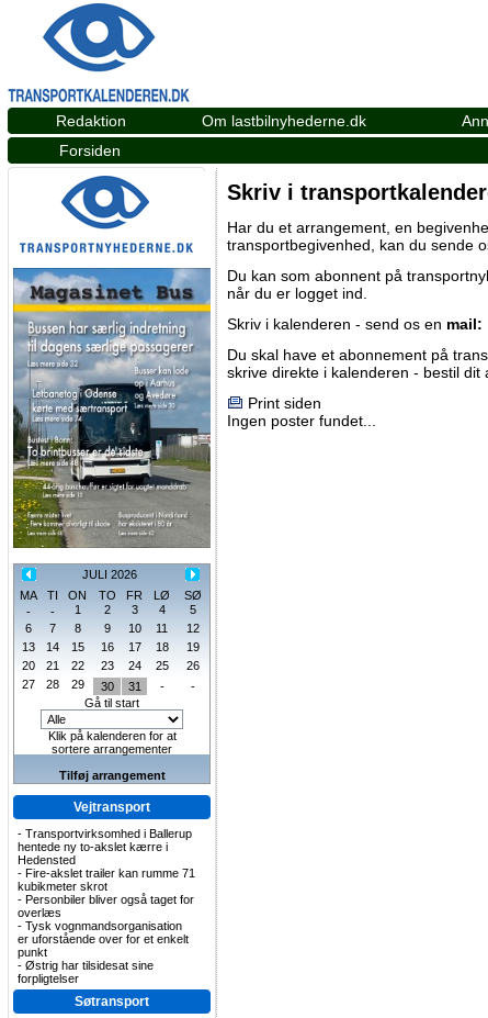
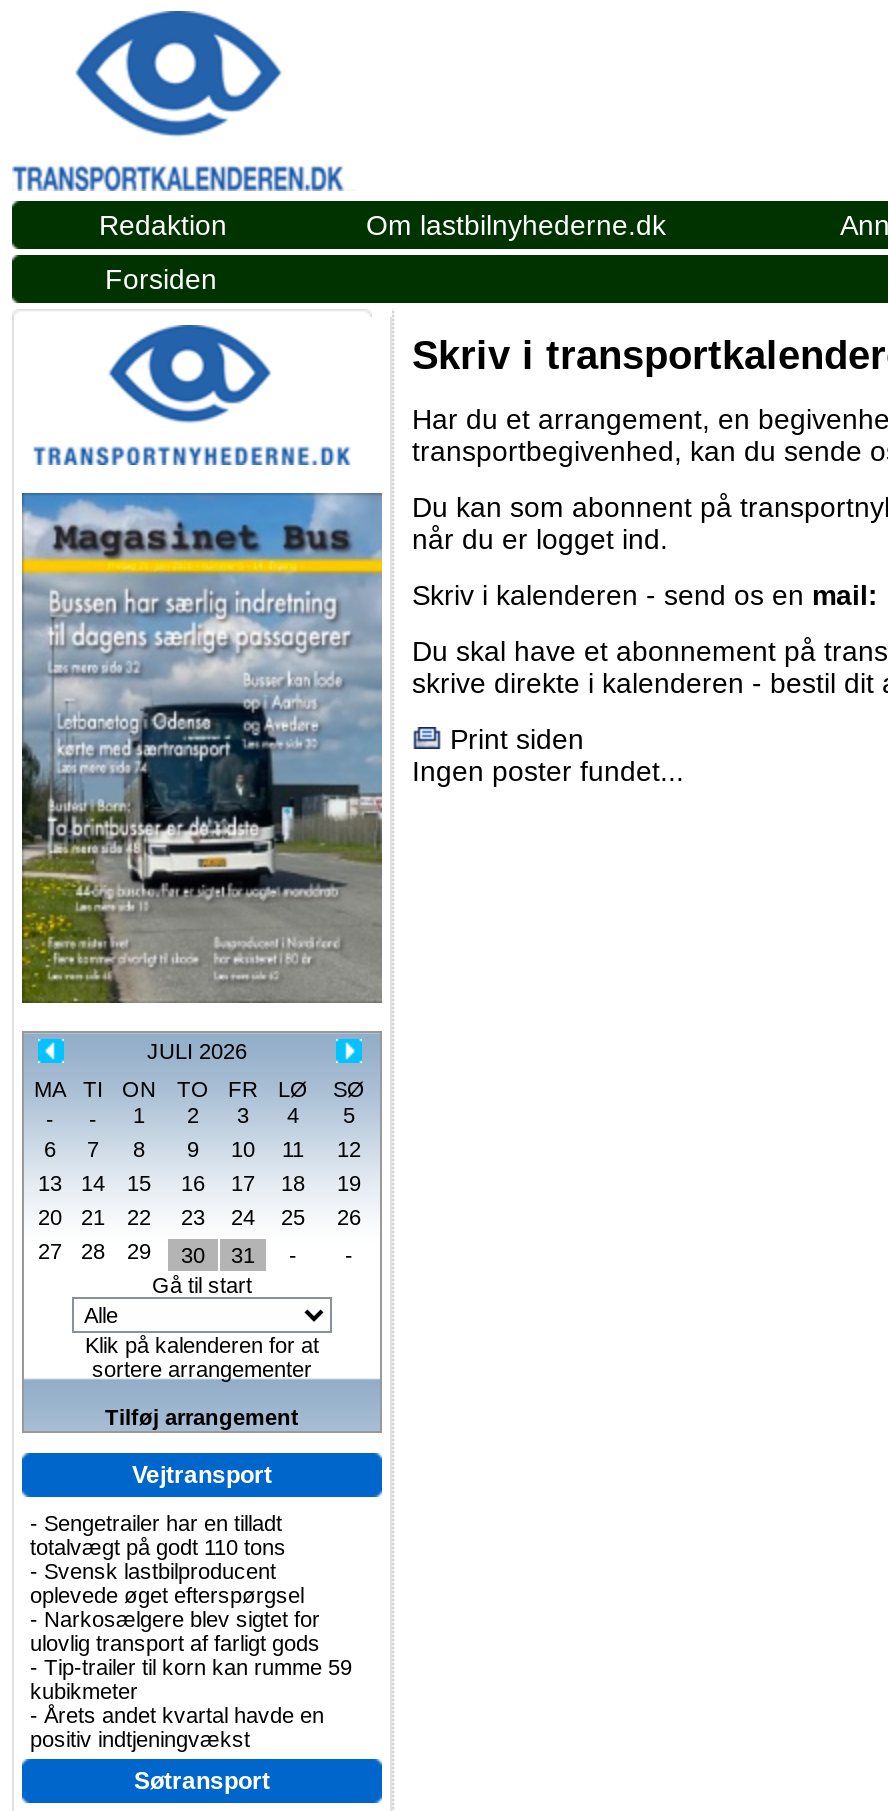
[18,827,195,985] - Transportvirksomhed i Ballerup | hentede ny to-akslet kærre i | Hedensted | - Fire-akslet trailer kan rumme 71 | kubikmeter skrot | - Personbiler bliver også taget for | overlæs | - Tysk vognmandsorganisation | er uforstående over for et enkelt | punkt | - Østrig har tilsidesat sine | forpligtelser -> [30,1511,352,1751] - Sengetrailer har en tilladt | totalvægt på godt 110 tons | - Svensk lastbilproducent | oplevede øget efterspørgsel | - Narkosælgere blev sigtet for | ulovlig transport af farligt gods | - Tip-trailer til korn kan rumme 59 | kubikmeter | - Årets andet kvartal havde en | positiv indtjeningvækst

